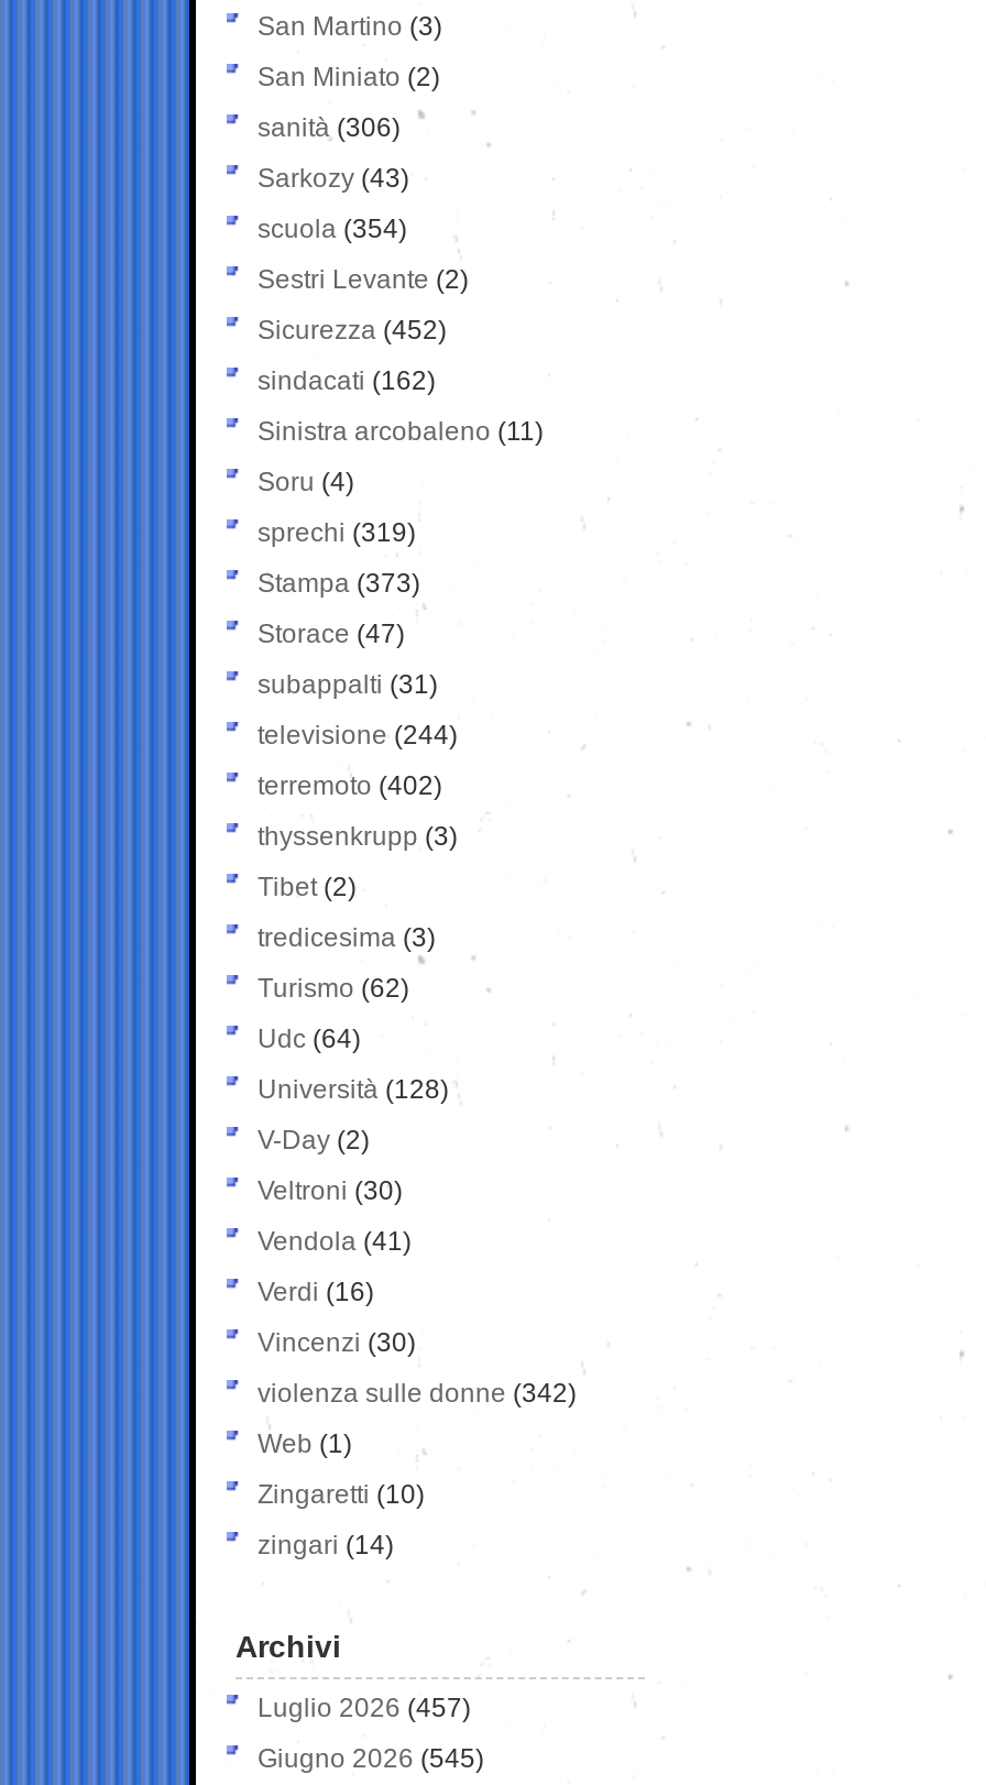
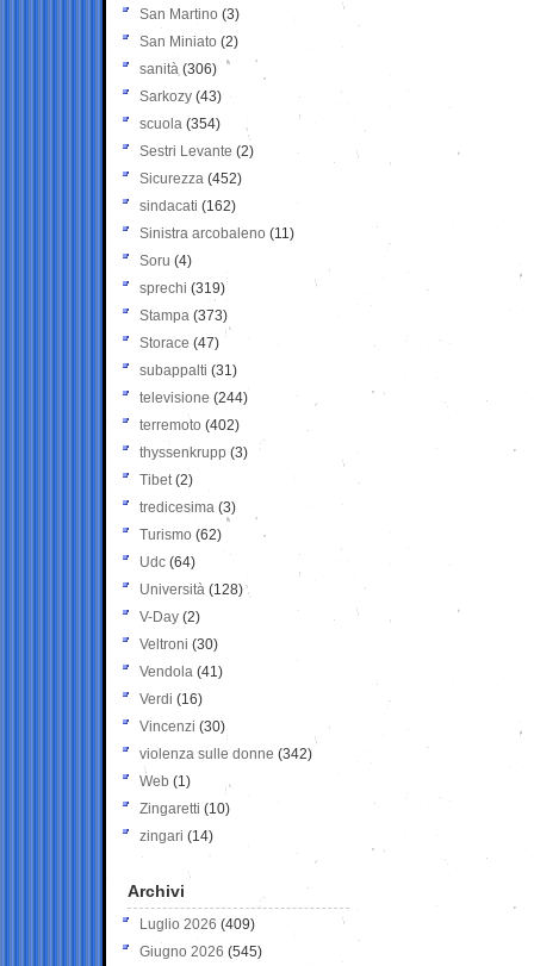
[258,1692,471,1723] Luglio 2026 (457) -> [139,916,255,933] Luglio 2026 (409)

